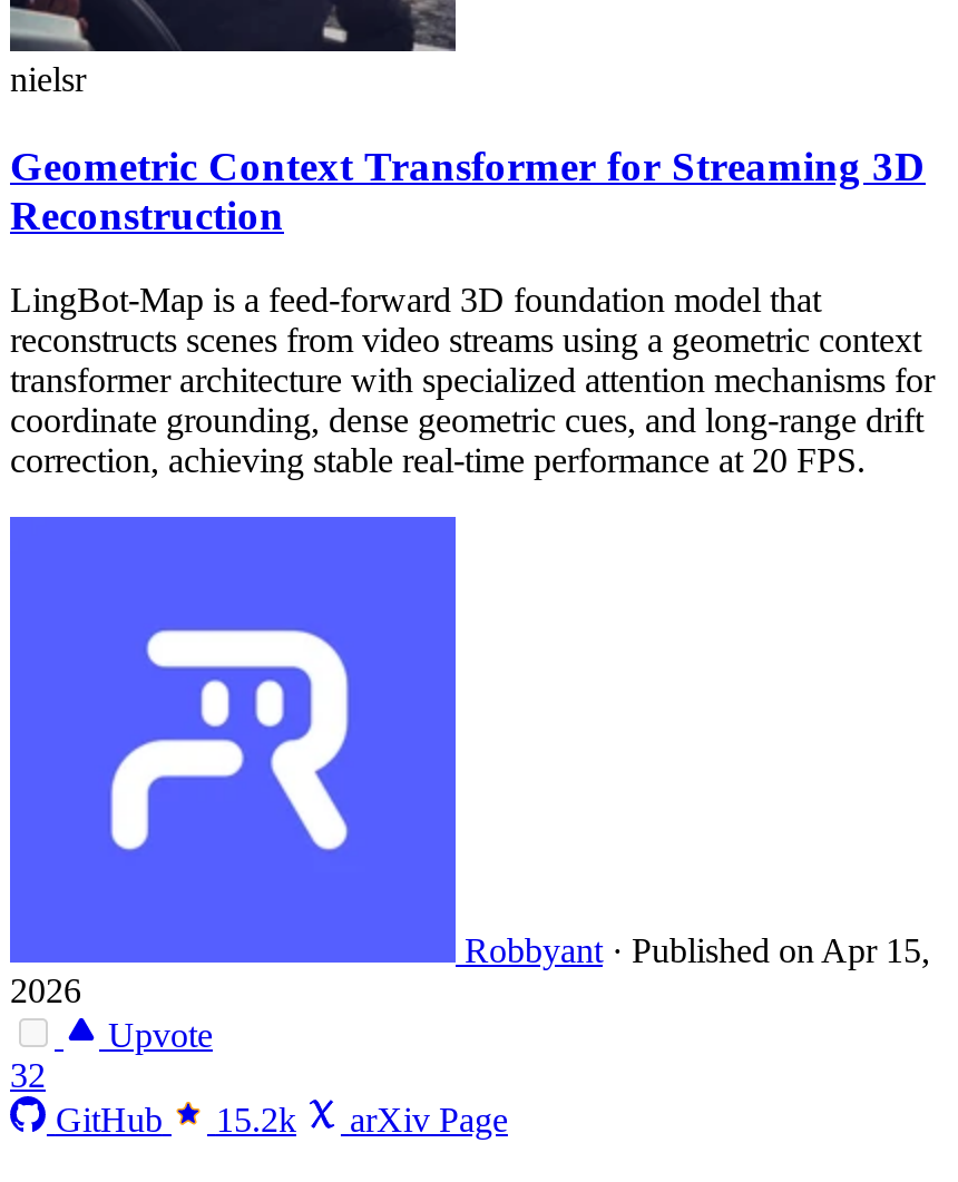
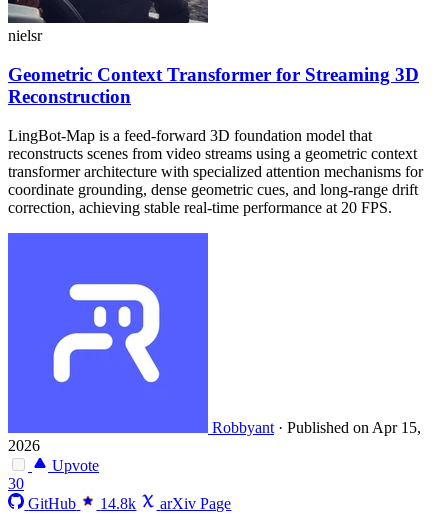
[10,1057,46,1095] 32 -> [8,474,24,491] 30
[56,1102,508,1140] GitHub 15.2k arXiv Page -> [28,494,231,511] GitHub 14.8k arXiv Page

